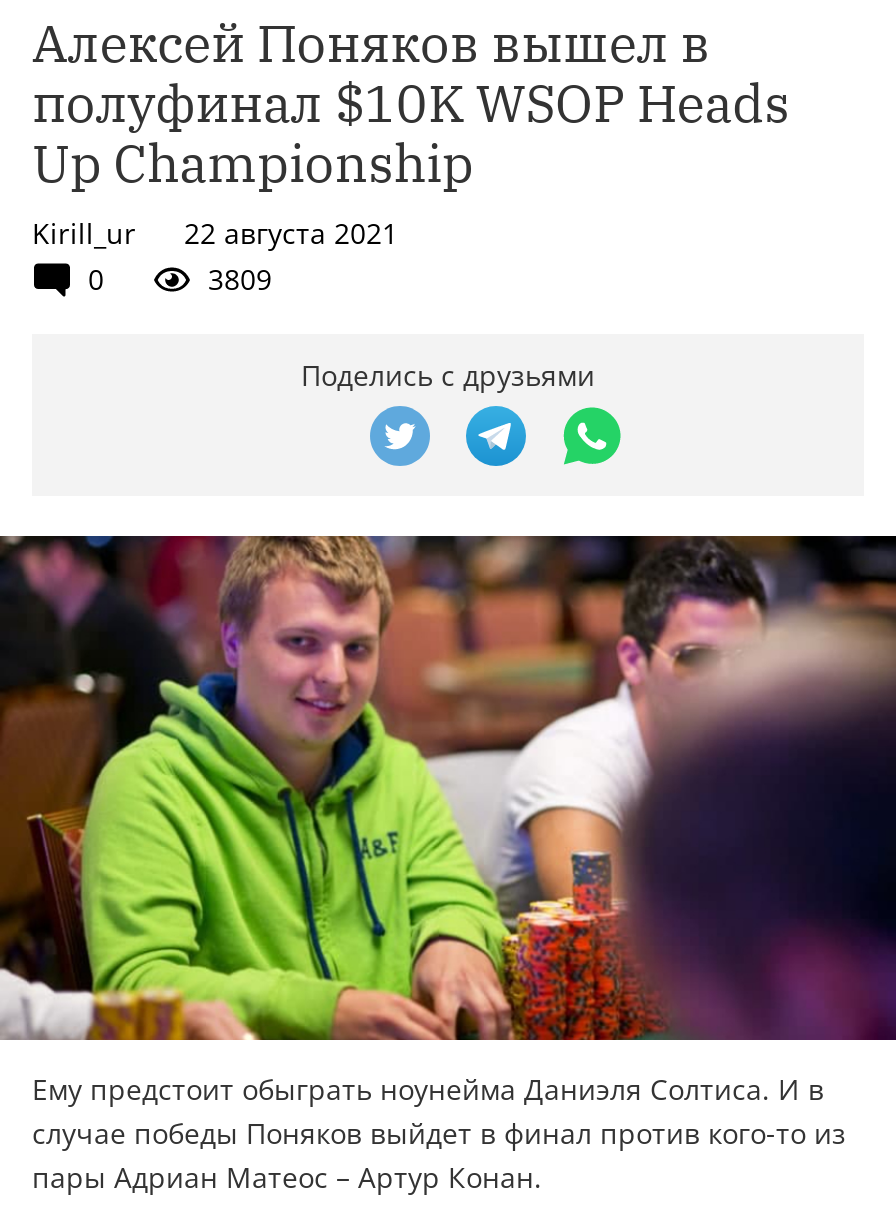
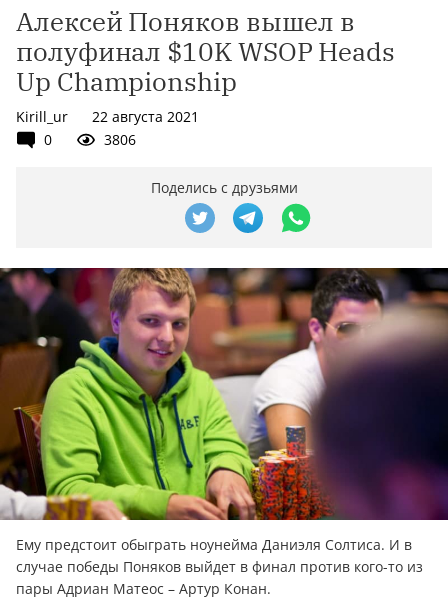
[200,260,272,298] 3809 -> [100,130,136,149] 3806

